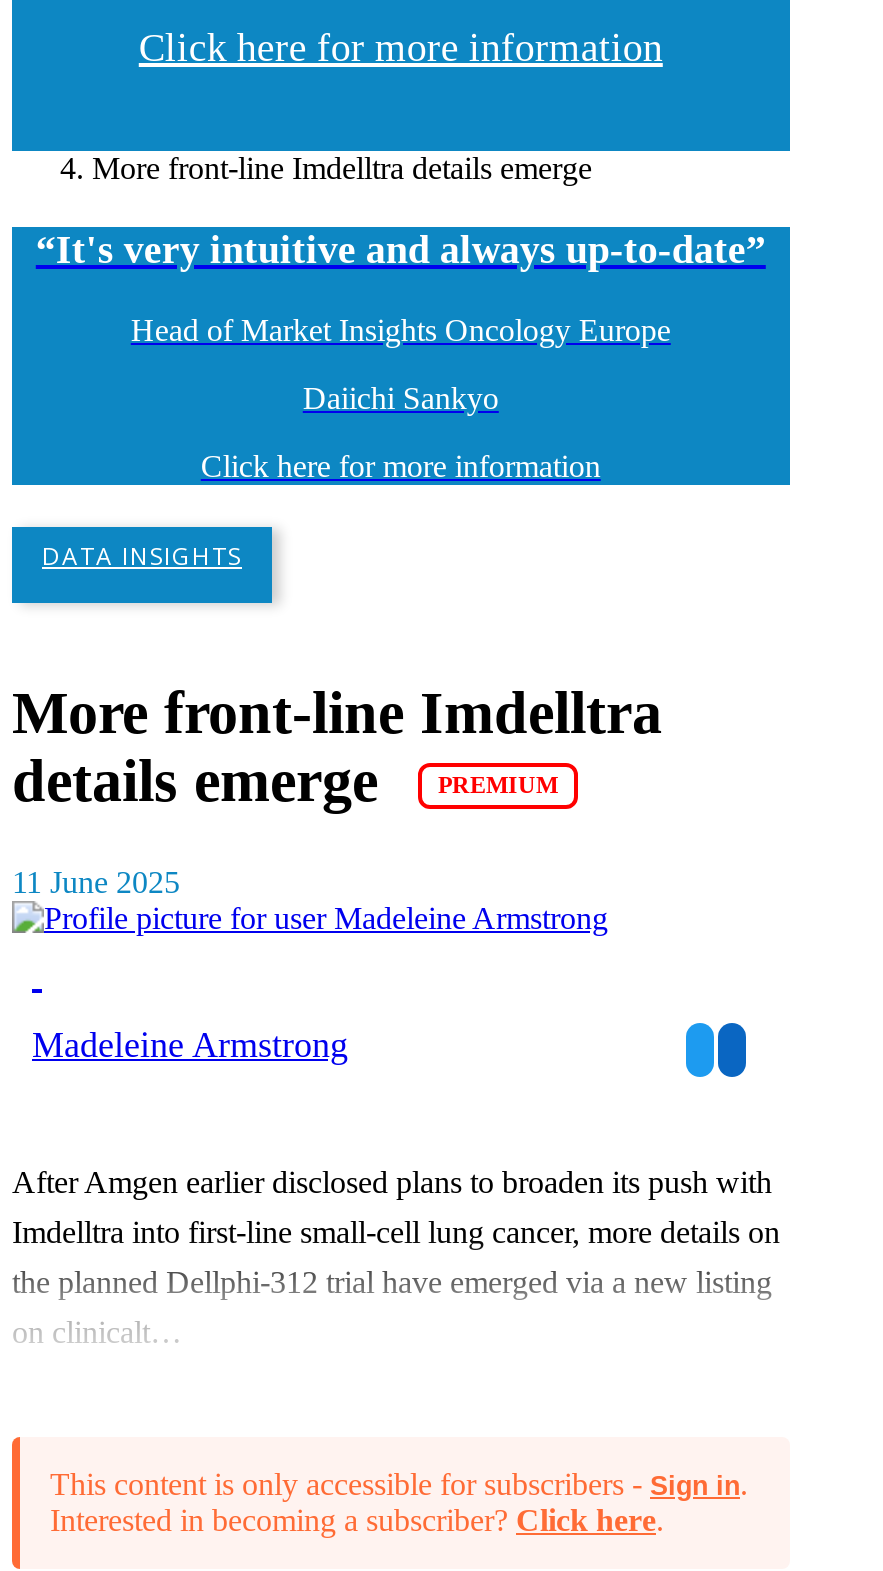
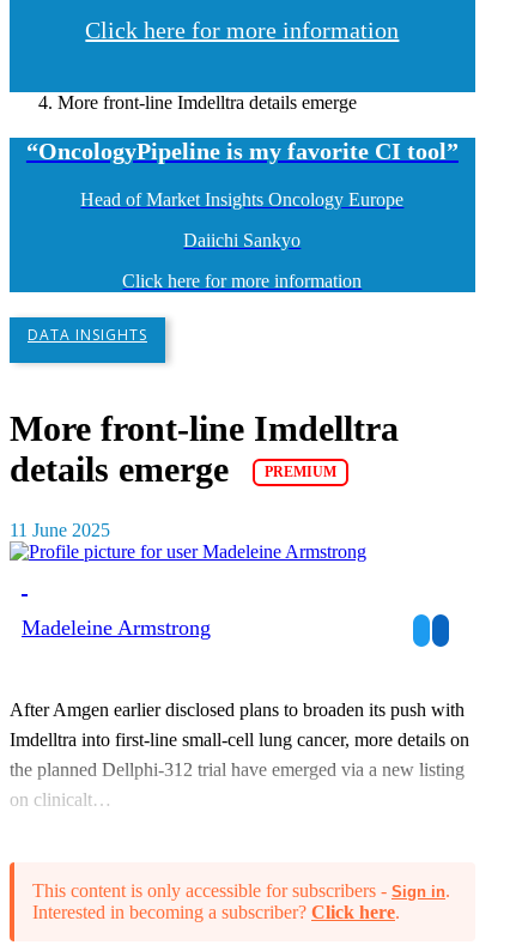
[36,227,766,271] “It's very intuitive and always up-to-date” -> [26,137,458,164] “OncologyPipeline is my favorite CI tool”

